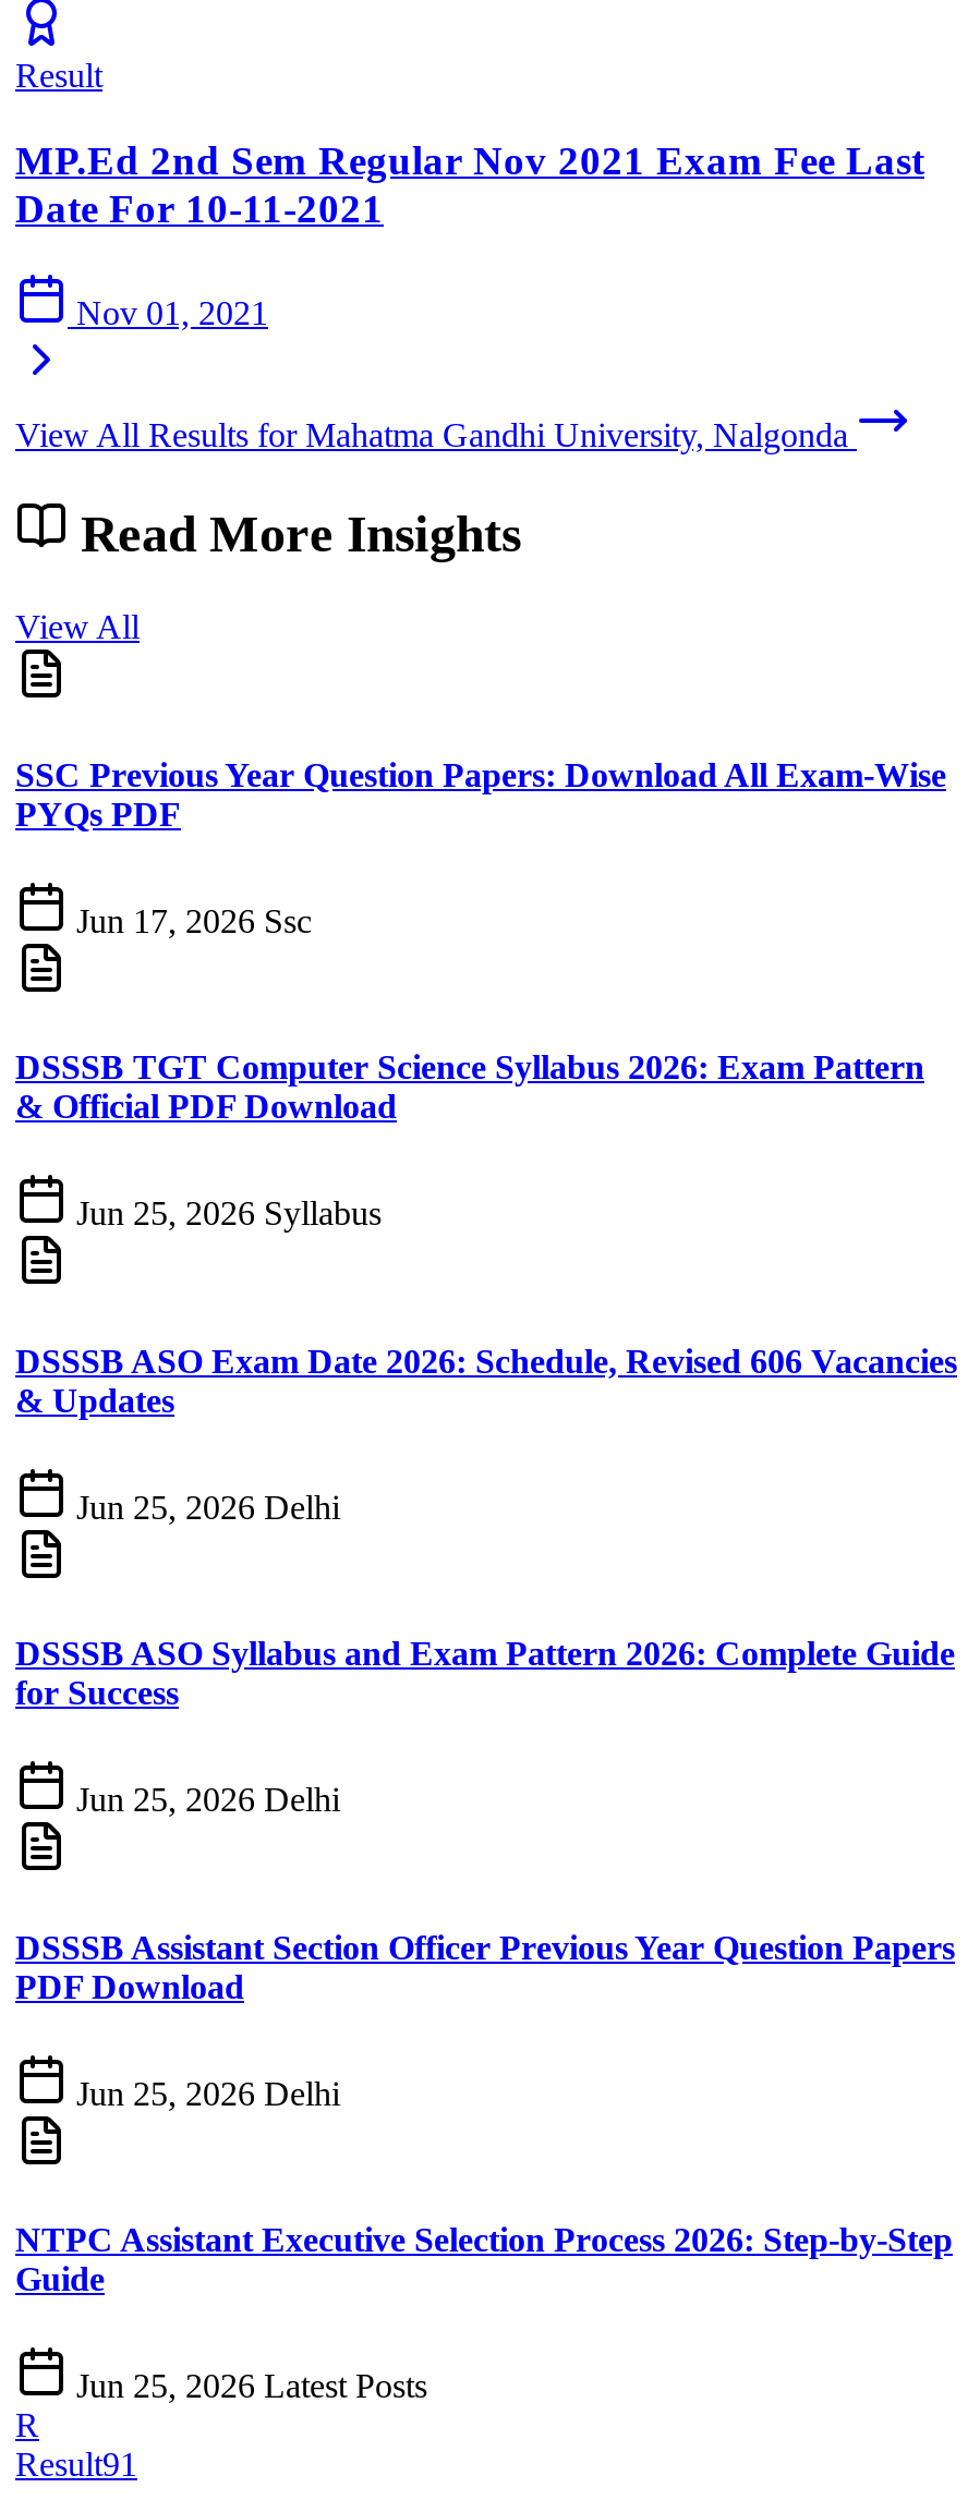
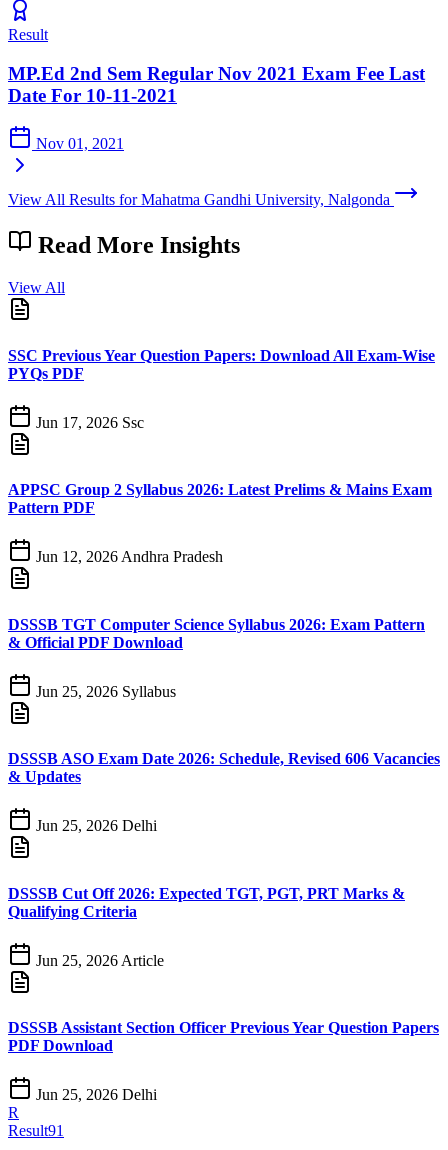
none -> [8,481,432,565] APPSC Group 2 Syllabus 2026: Latest Prelims & Mains Exam | Pattern PDF | Jun 12, 2026 Andhra Pradesh
moved [15,1049,957,1526] -> [8,616,440,834]: DSSSB TGT Computer Science Syllabus 2026: Exam Pattern | & Official PDF Download | Jun 25, 2026 Syllabus | DSSSB ASO Exam Date 2026: Schedule, Revised 606 Vacancies | & Updates | Jun 25, 2026 Delhi
[15,1635,955,1711] DSSSB ASO Syllabus and Exam Pattern 2026: Complete Guide | for Success -> [8,885,405,920] DSSSB Cut Off 2026: Expected TGT, PGT, PRT Marks & | Qualifying Criteria
[68,1782,340,1819] Jun 25, 2026 Delhi -> [32,952,164,969] Jun 25, 2026 Article
moved [15,1928,955,2112] -> [8,1019,439,1103]: DSSSB Assistant Section Officer Previous Year Question Papers | PDF Download | Jun 25, 2026 Delhi
[15,2221,953,2405] NTPC Assistant Executive Selection Process 2026: Step-by-Step | Guide | Jun 25, 2026 Latest Posts -> none

